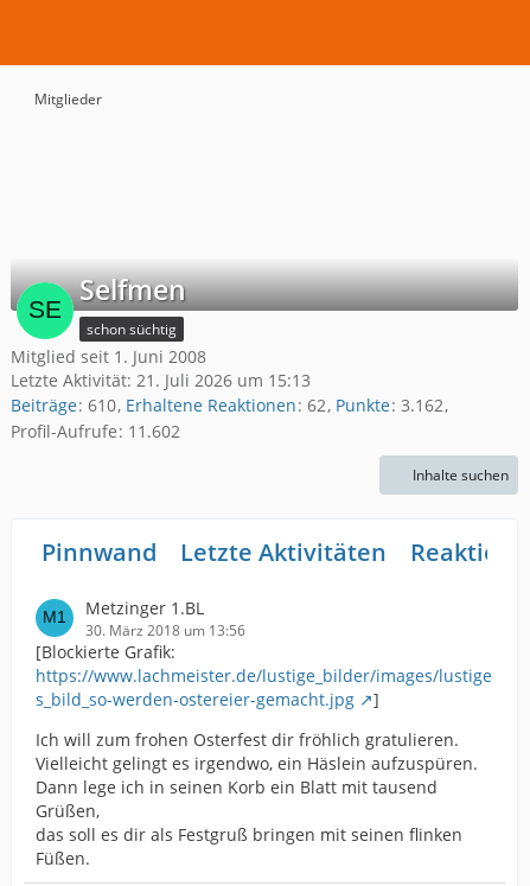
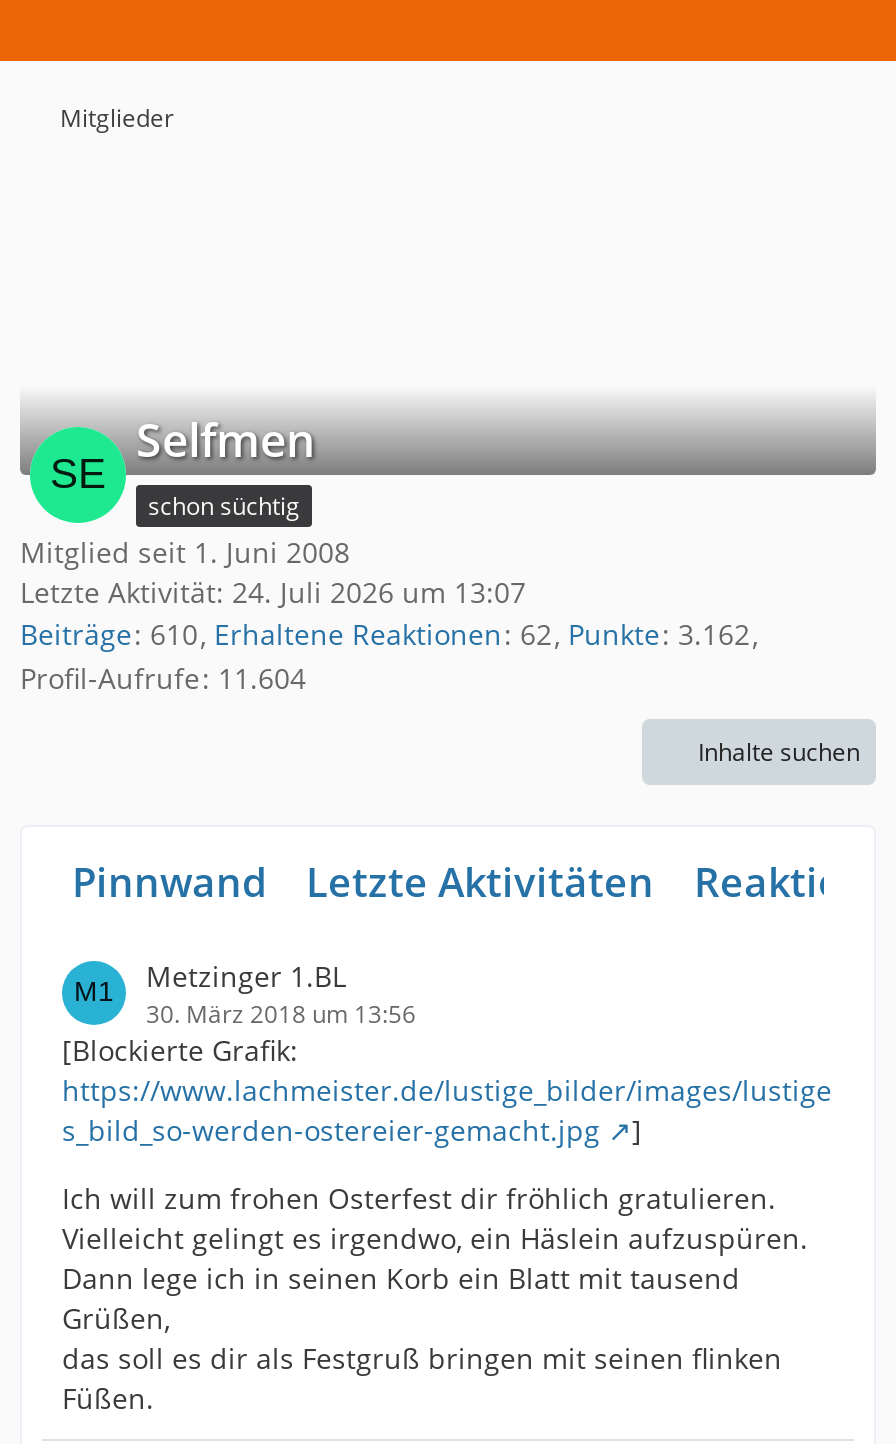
[11,369,311,391] Letzte Aktivität: 21. Juli 2026 um 15:13 -> [20,573,526,611] Letzte Aktivität: 24. Juli 2026 um 13:07
[11,419,180,442] Profil-Aufrufe 11.602 -> [20,658,306,696] Profil-Aufrufe 11.604

